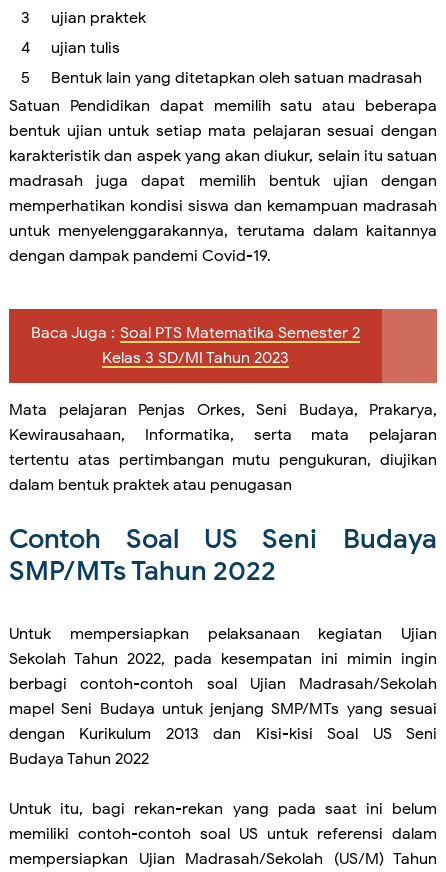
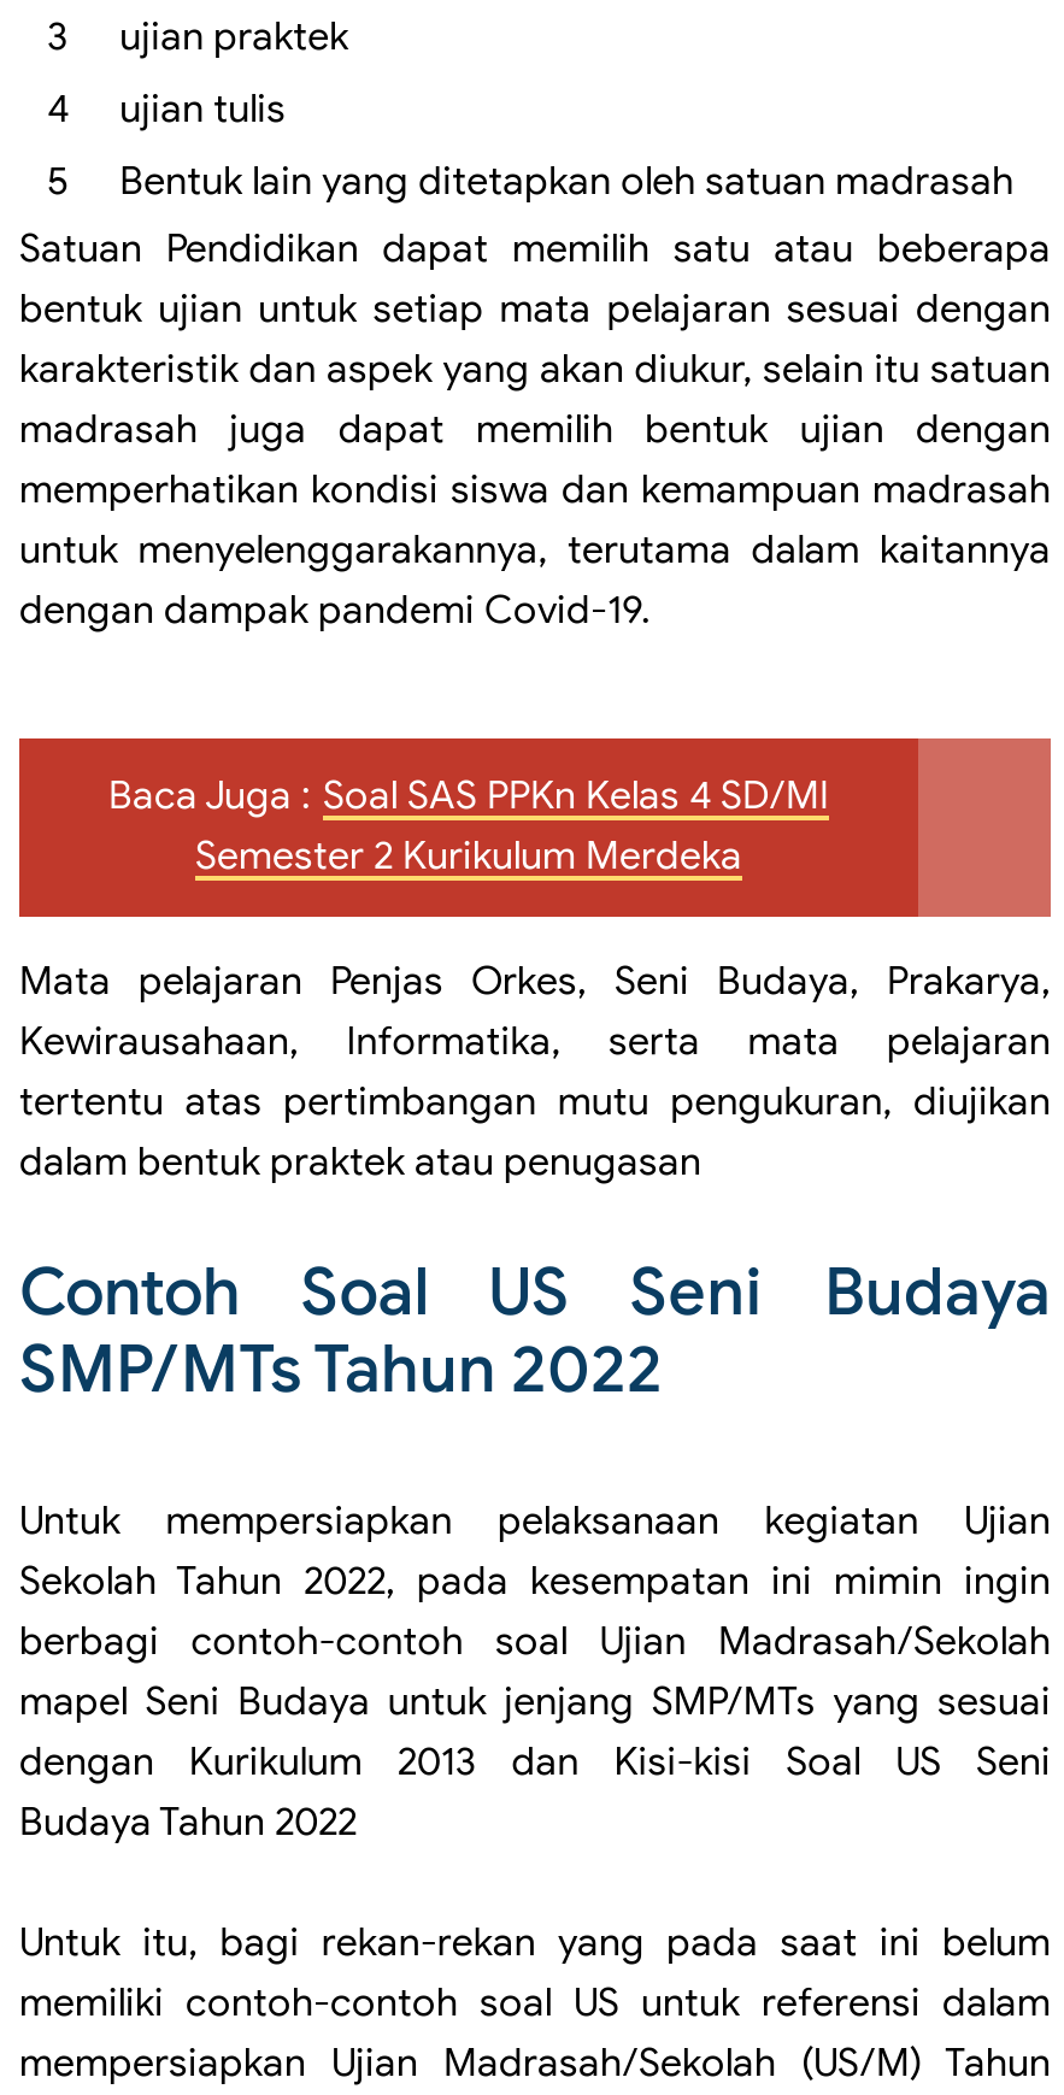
[31,323,360,368] Baca Juga : Soal PTS Matematika Semester 2 | Kelas 3 SD/MI Tahun 2023 -> [108,771,829,880] Baca Juga : Soal SAS PPKn Kelas 4 SD/MI | Semester 2 Kurikulum Merdeka

